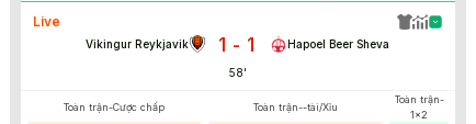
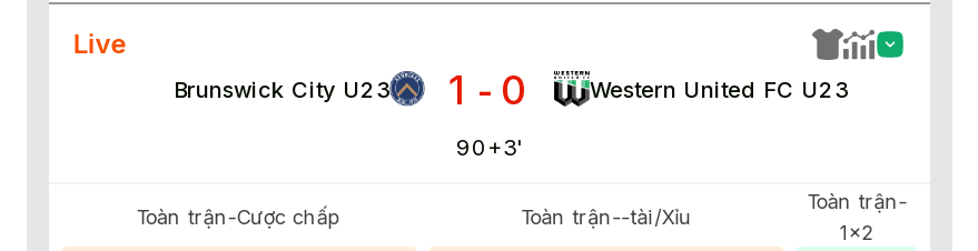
[86,32,389,55] Vikingur Reykjavik | 1 - 1 | Hapoel Beer Sheva -> [174,66,848,112] Brunswick City U23 | 1 - 0 | Western United FC U23
[229,65,247,78] 58' -> [456,132,523,159] 90+3'

